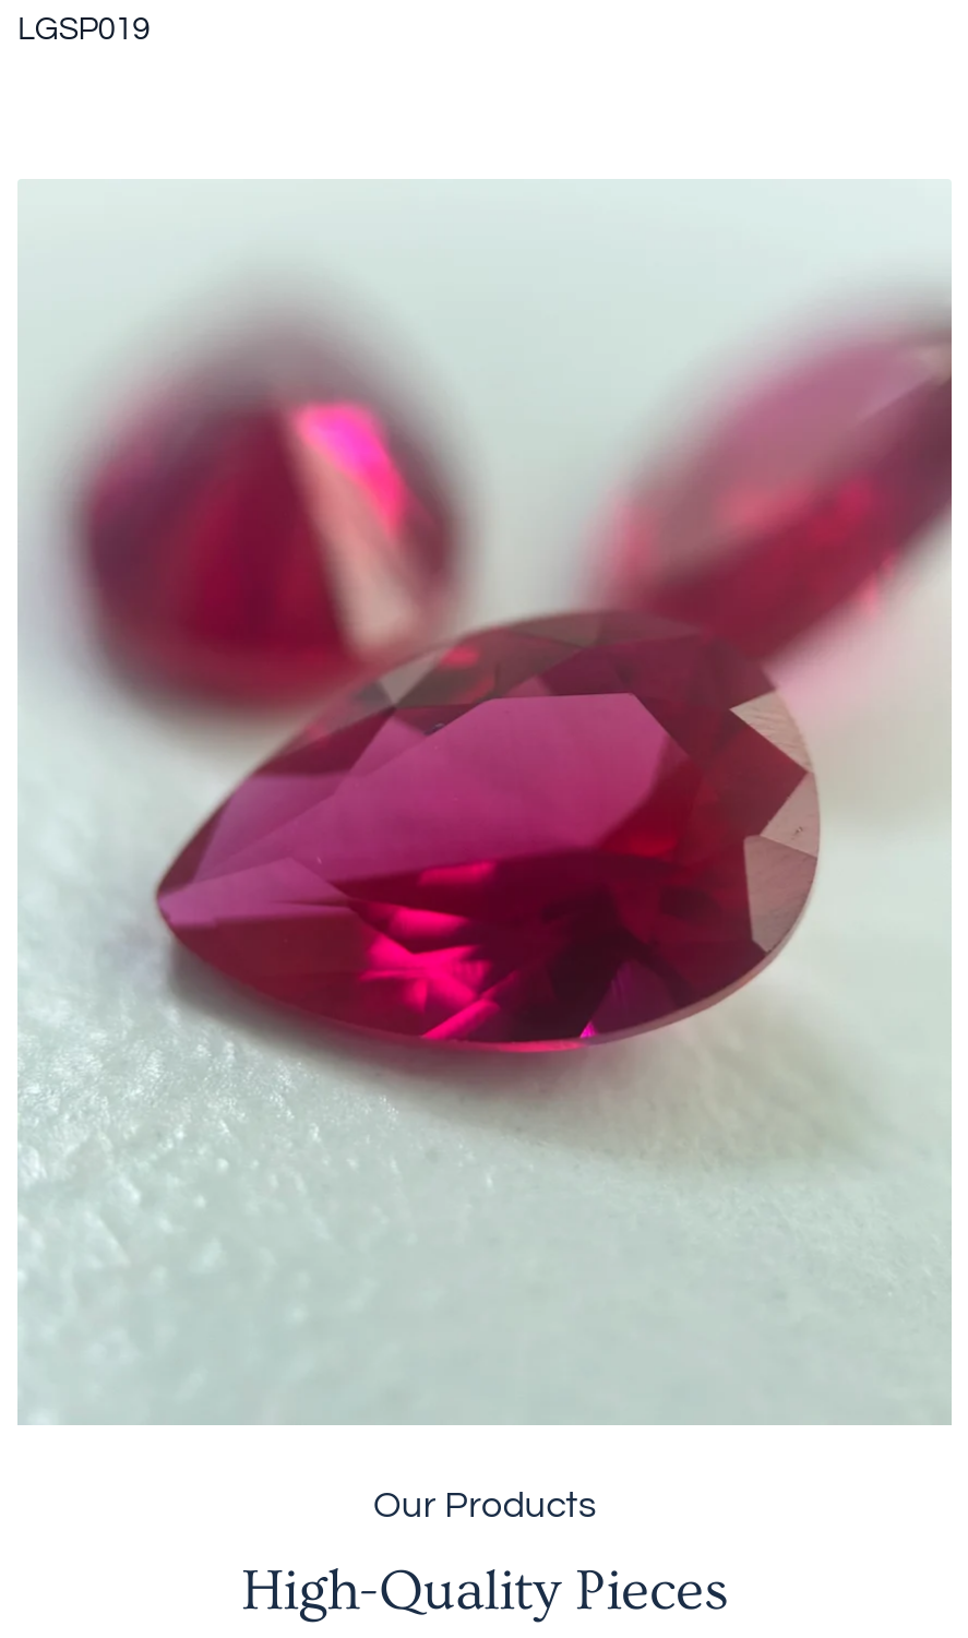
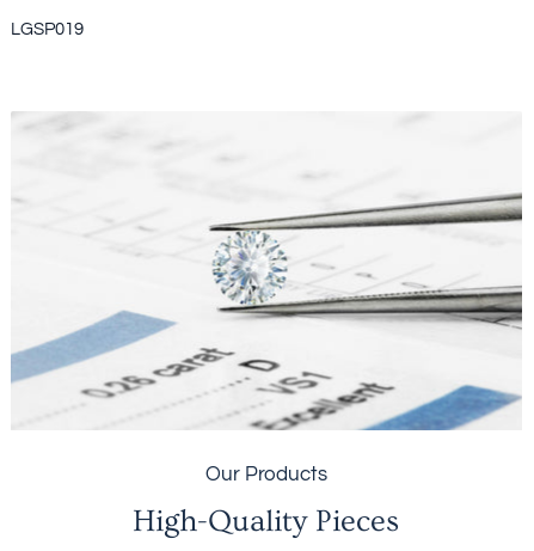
[17,210,954,1425] [image] -> [12,114,523,431] [image]

